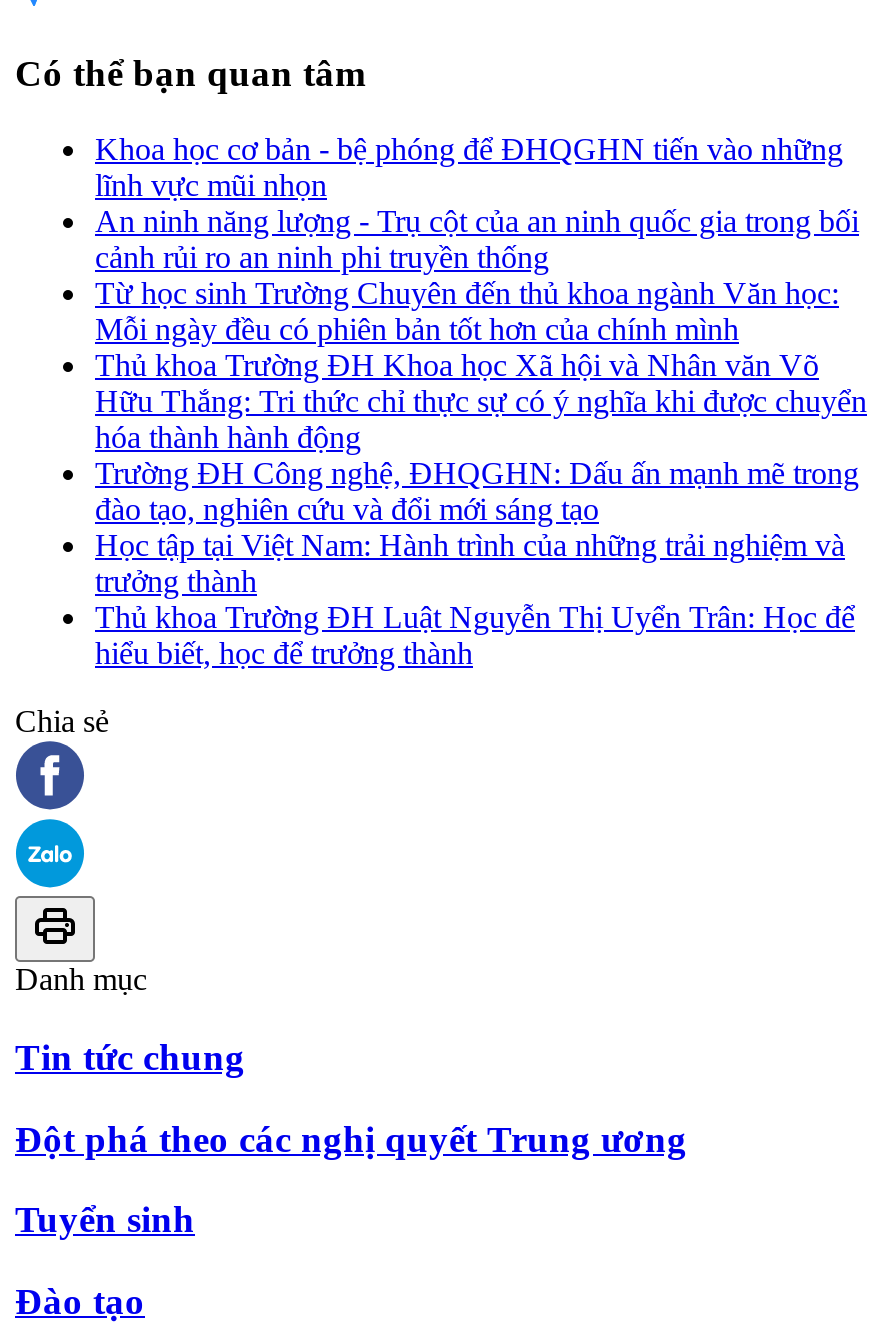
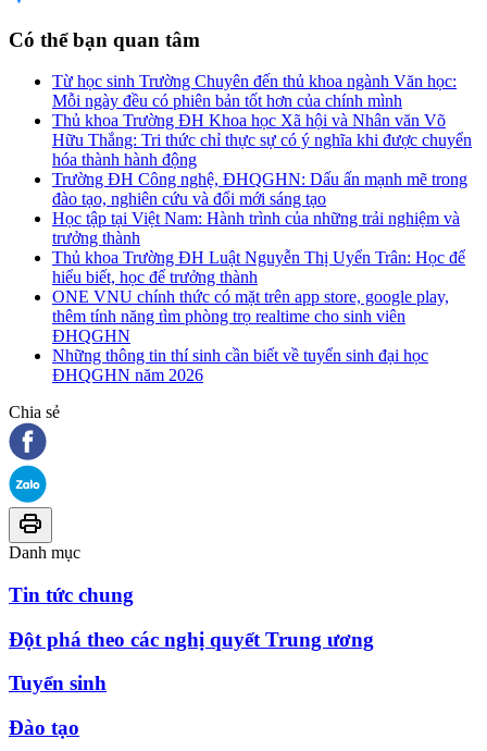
[95,132,859,274] Khoa học cơ bản - bệ phóng để ĐHQGHN tiến vào những | lĩnh vực mũi nhọn | An ninh năng lượng - Trụ cột của an ninh quốc gia trong bối | cảnh rủi ro an ninh phi truyền thống -> none
moved [95,276,867,670] -> [52,72,472,286]: Từ học sinh Trường Chuyên đến thủ khoa ngành Văn học: | Mỗi ngày đều có phiên bản tốt hơn của chính mình | Thủ khoa Trường ĐH Khoa học Xã hội và Nhân văn Võ | ... | Thủ khoa Trường ĐH Luật Nguyễn Thị Uyển Trân: Học để | hiểu biết, học để trưởng thành
none -> [52,288,449,384] ONE VNU chính thức có mặt trên app store, google play, | thêm tính năng tìm phòng trọ realtime cho sinh viên | ĐHQGHN | Những thông tin thí sinh cần biết về tuyển sinh đại học | ĐHQGHN năm 2026

